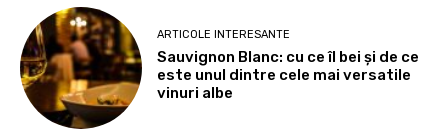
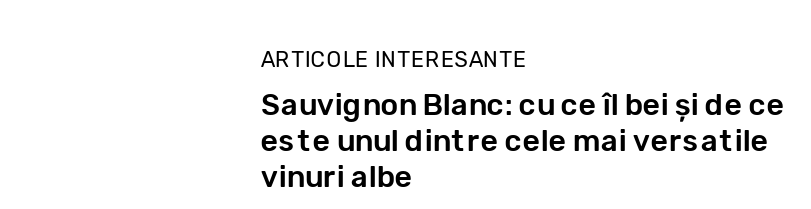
[19,6,143,130] [image] -> none

